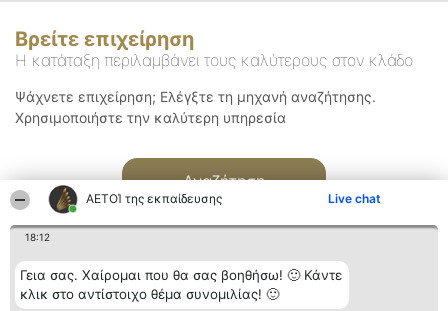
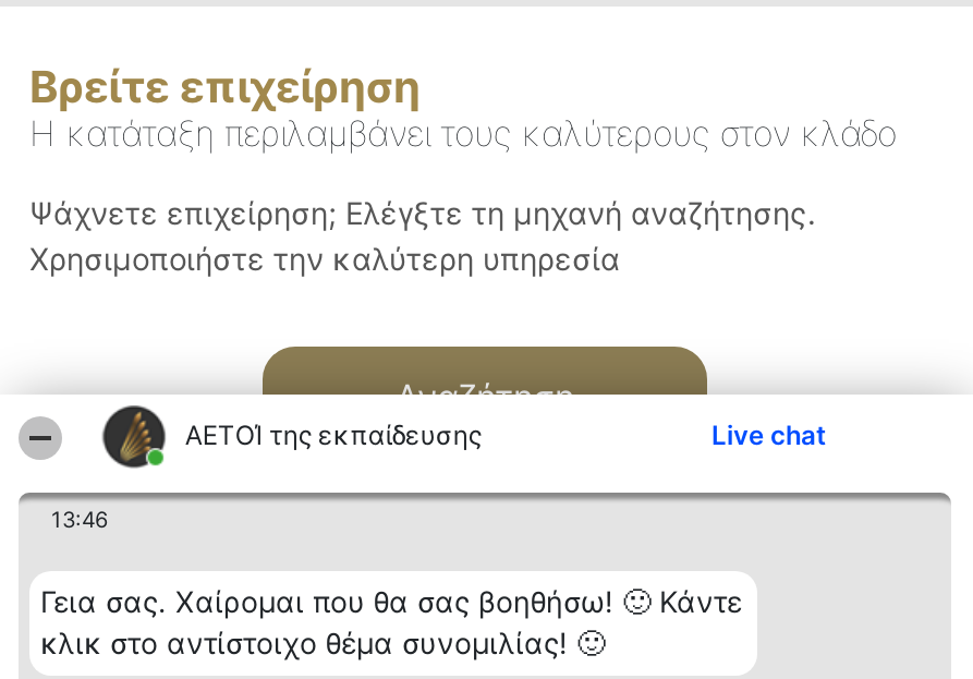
[25,231,50,243] 18:12 -> [51,506,108,532] 13:46

